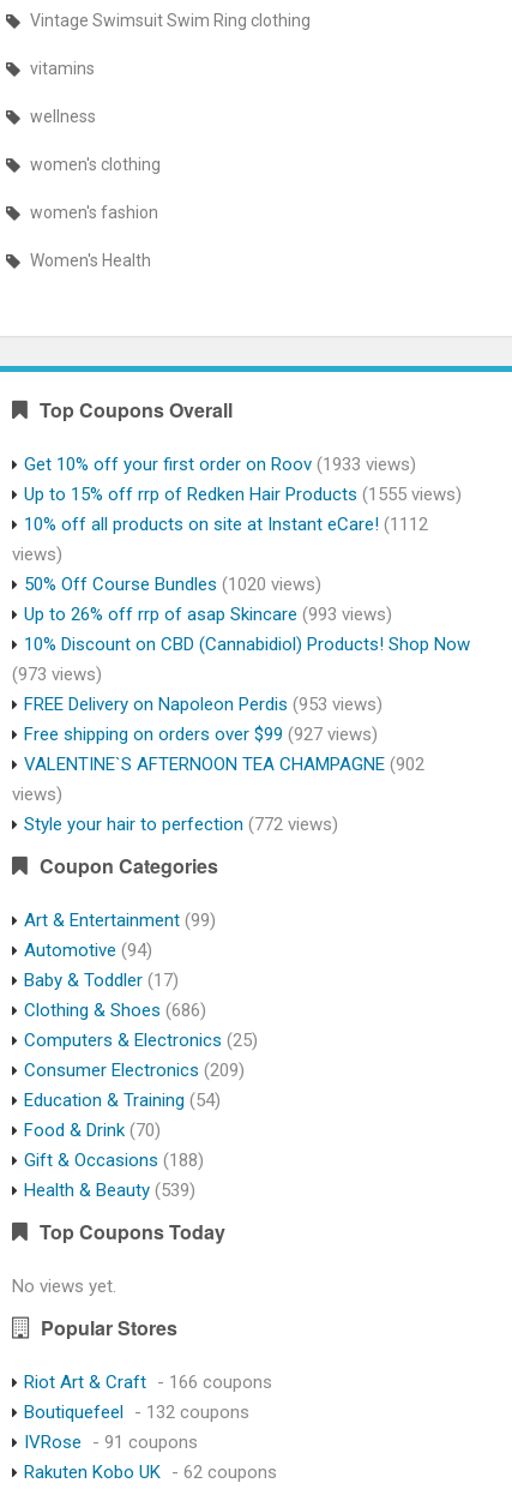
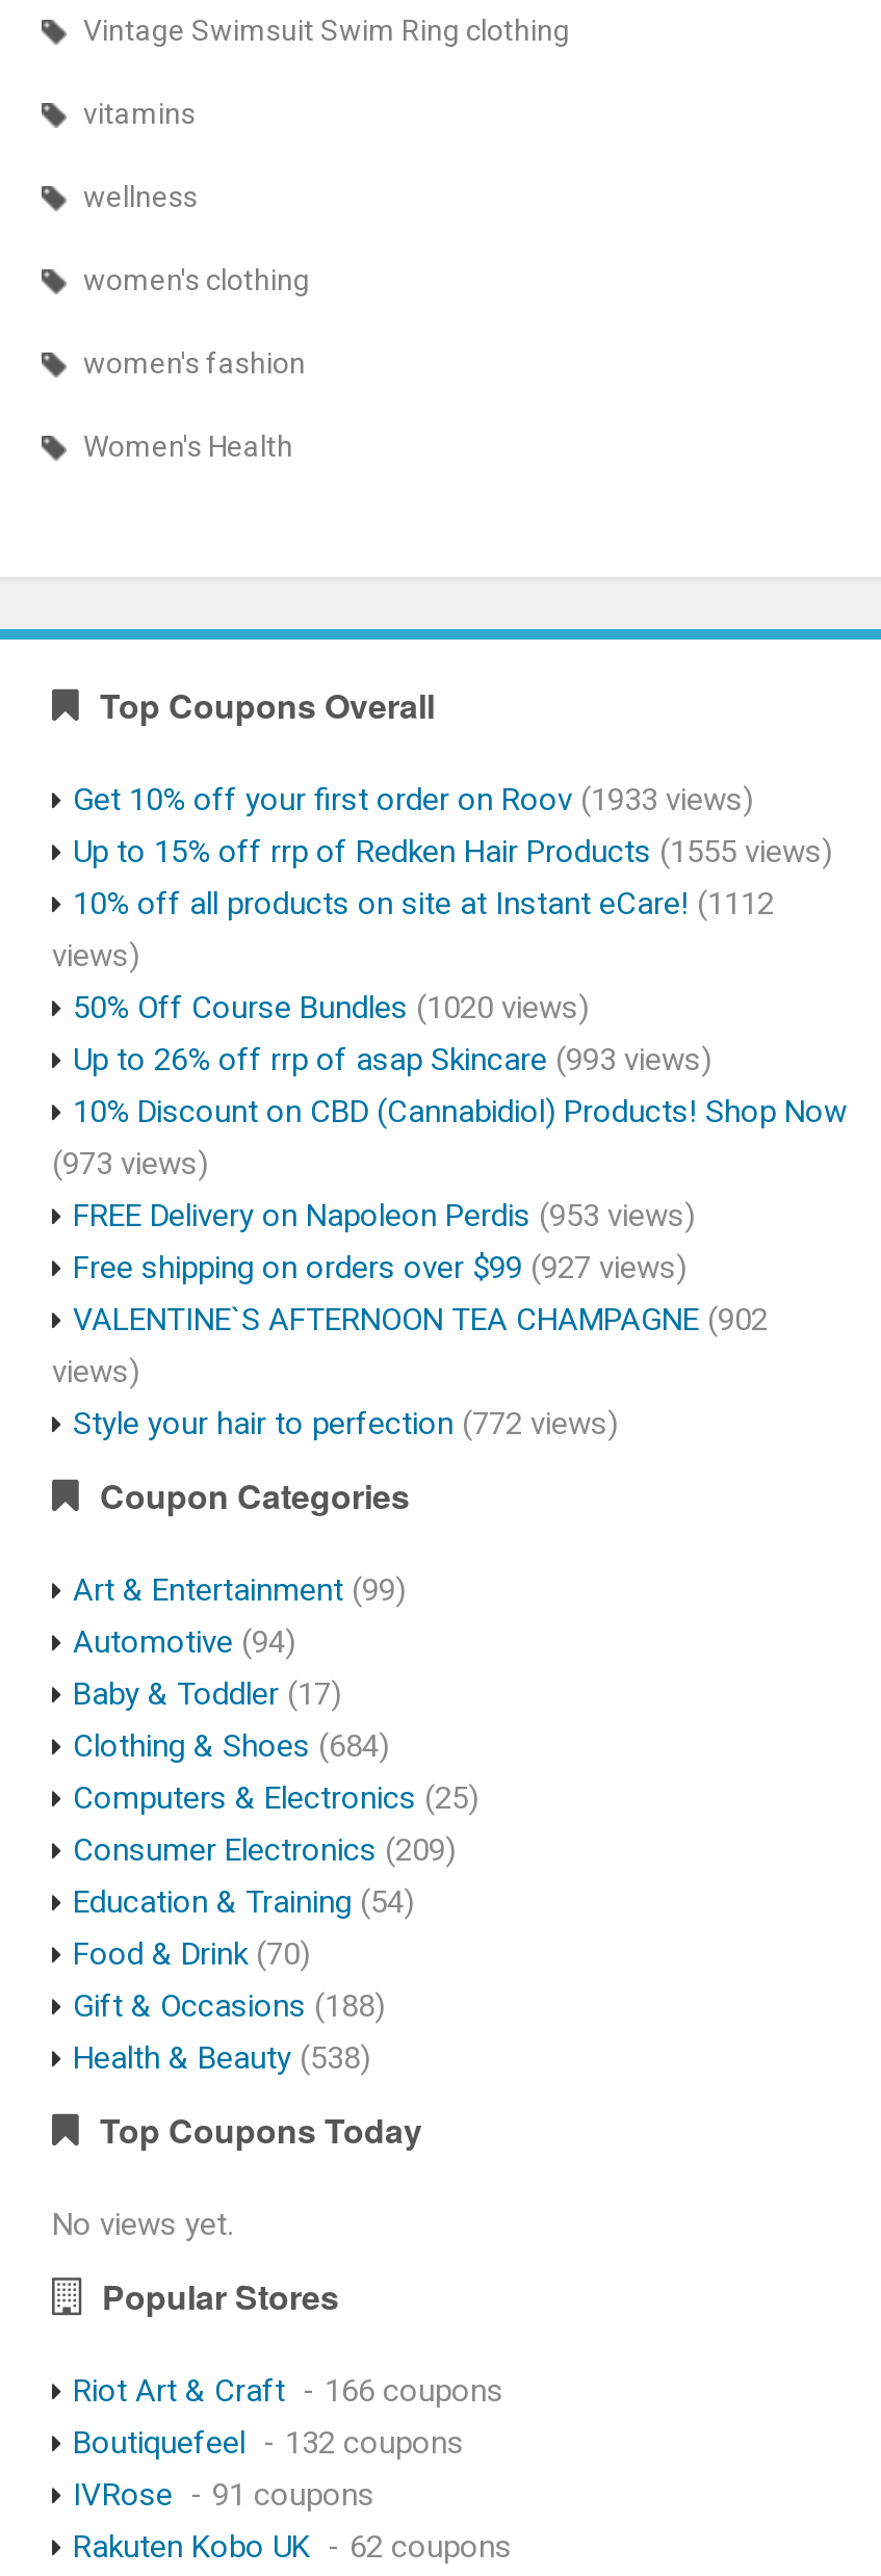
[24,1000,206,1021] Clothing & Shoes (686) -> [73,1728,389,1765] Clothing & Shoes (684)
[24,1180,195,1201] Health & Beauty (539) -> [73,2040,370,2077] Health & Beauty (538)

